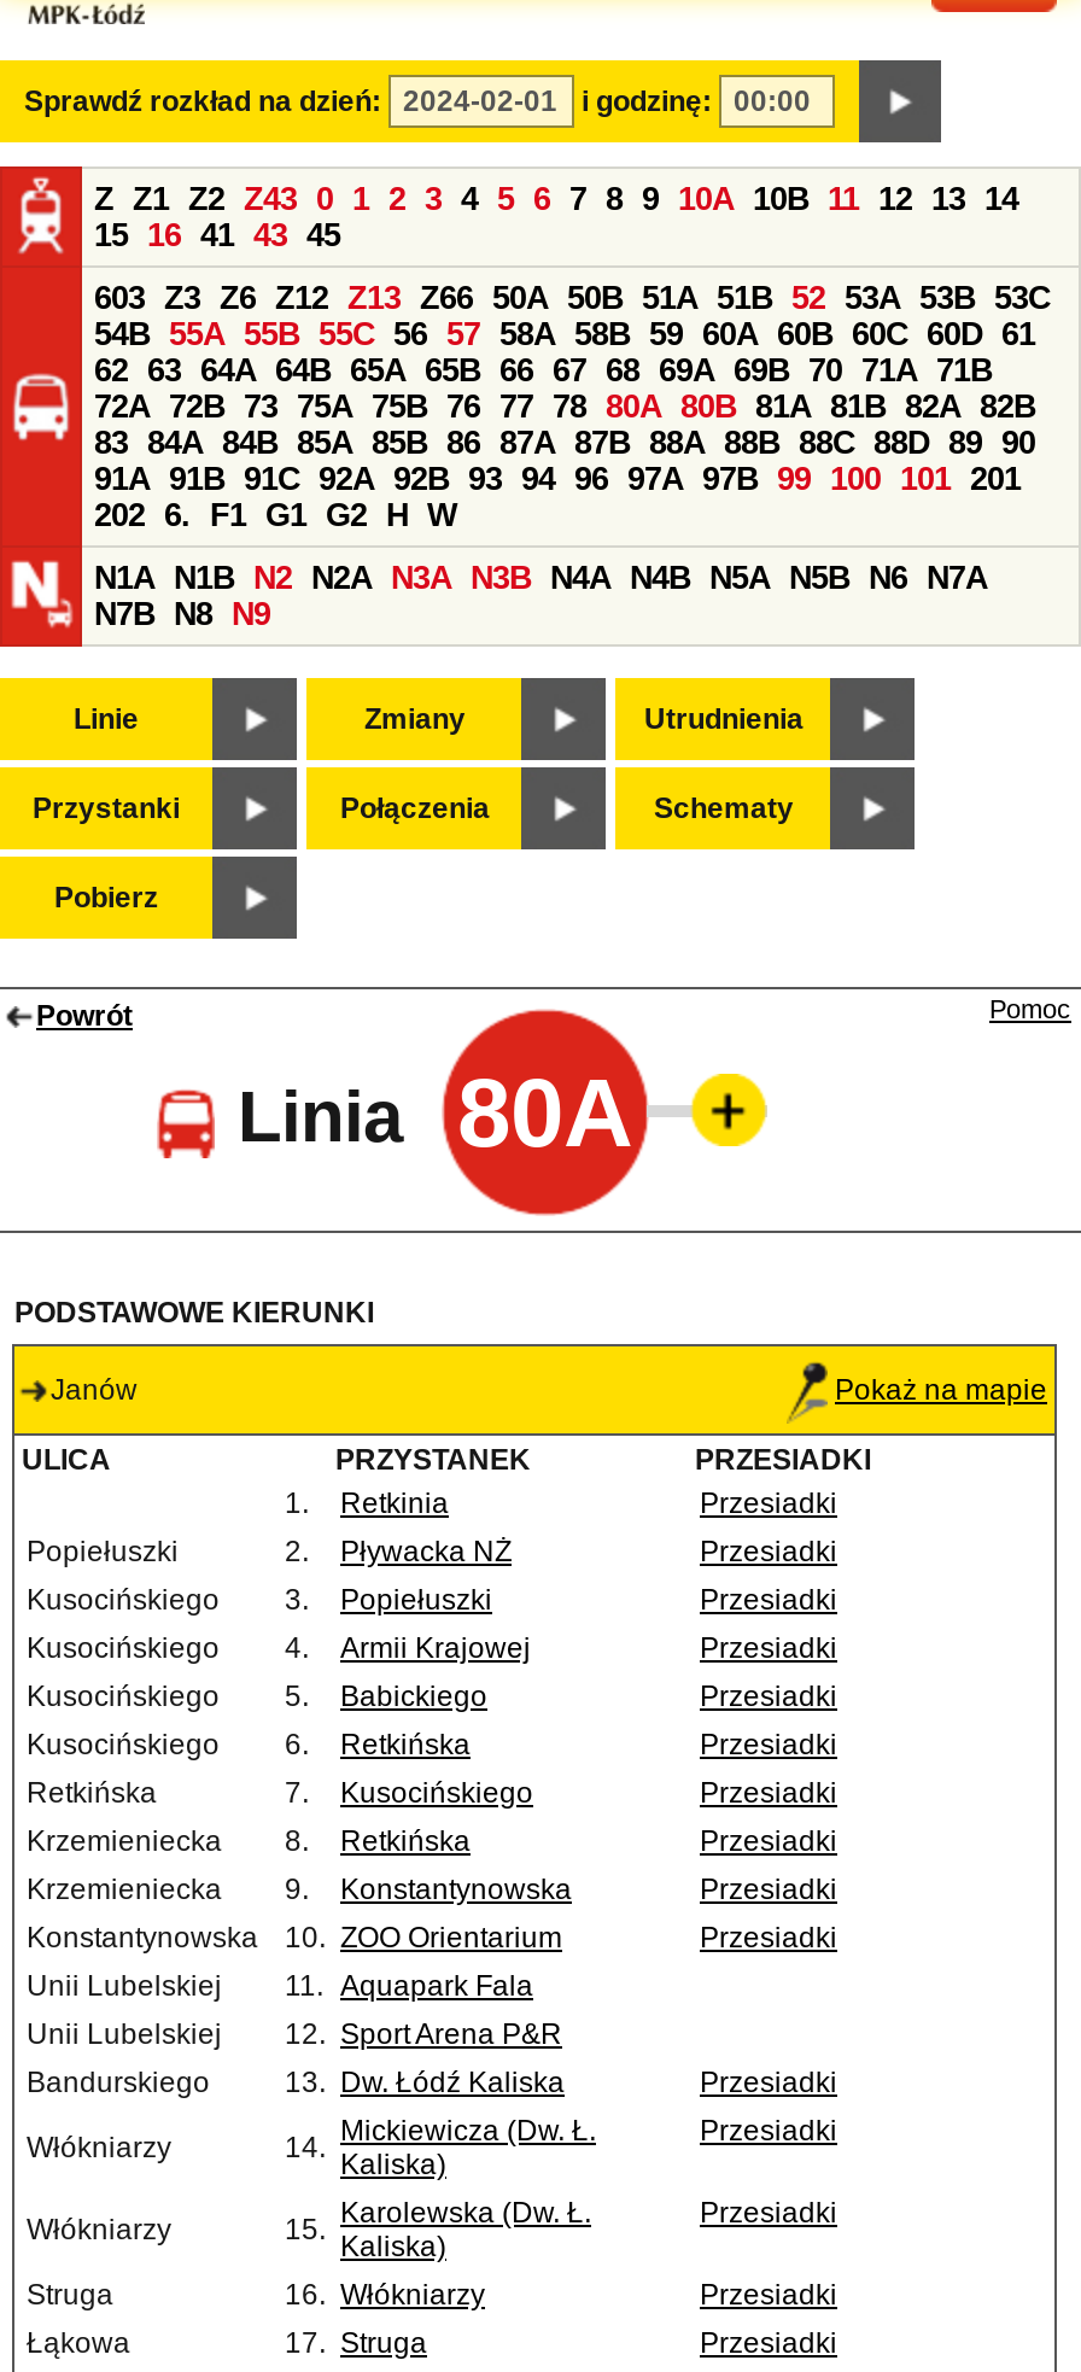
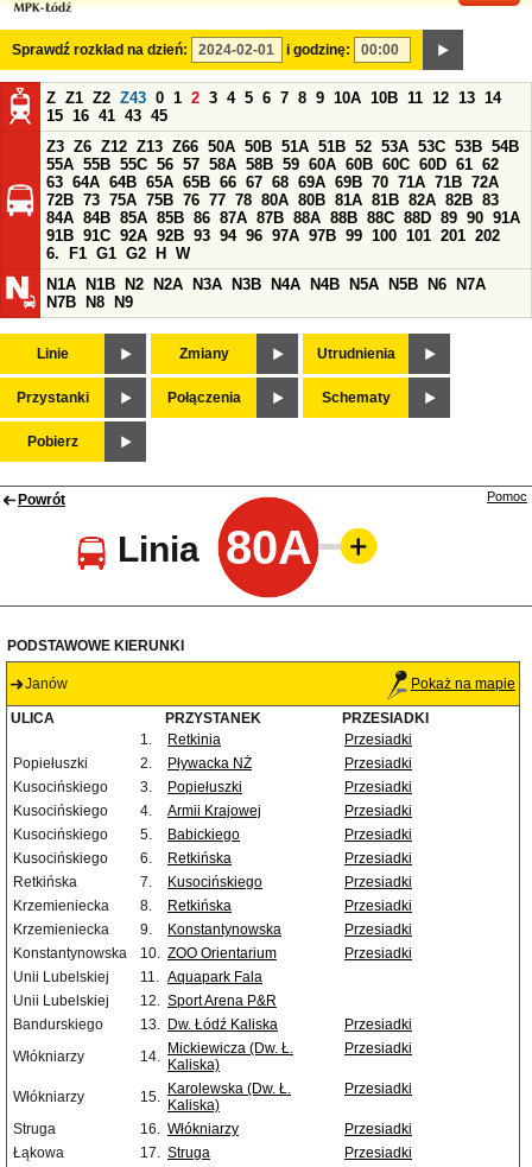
[94,280,1050,533] 603 Z3 Z6 Z12 Z13 Z66 50A 50B 51A 51B 52 53A 53B 53C | 54B 55A 55B 55C 56 57 58A 58B 59 60A 60B 60C 60D 61 | 62 63 64A 64B 65A 65B 66 67 68 69A 69B 70 71A 71B | 72A 72B 73 75A 75B 76 77 78 80A 80B 81A 81B 82A 82B | 83 84A 84B 85A 85B 86 87A 87B 88A 88B 88C 88D 89 90 | 91A 91B 91C 92A 92B 93 94 96 97A 97B 99 100 101 201 | 202 6. F1 G1 G2 H W -> [46,138,520,262] Z3 Z6 Z12 Z13 Z66 50A 50B 51A 51B 52 53A 53C 53B 54B | 55A 55B 55C 56 57 58A 58B 59 60A 60B 60C 60D 61 62 | 63 64A 64B 65A 65B 66 67 68 69A 69B 70 71A 71B 72A | 72B 73 75A 75B 76 77 78 80A 80B 81A 81B 82A 82B 83 | 84A 84B 85A 85B 86 87A 87B 88A 88B 88C 88D 89 90 91A | 91B 91C 92A 92B 93 94 96 97A 97B 99 100 101 201 202 | 6. F1 G1 G2 H W

